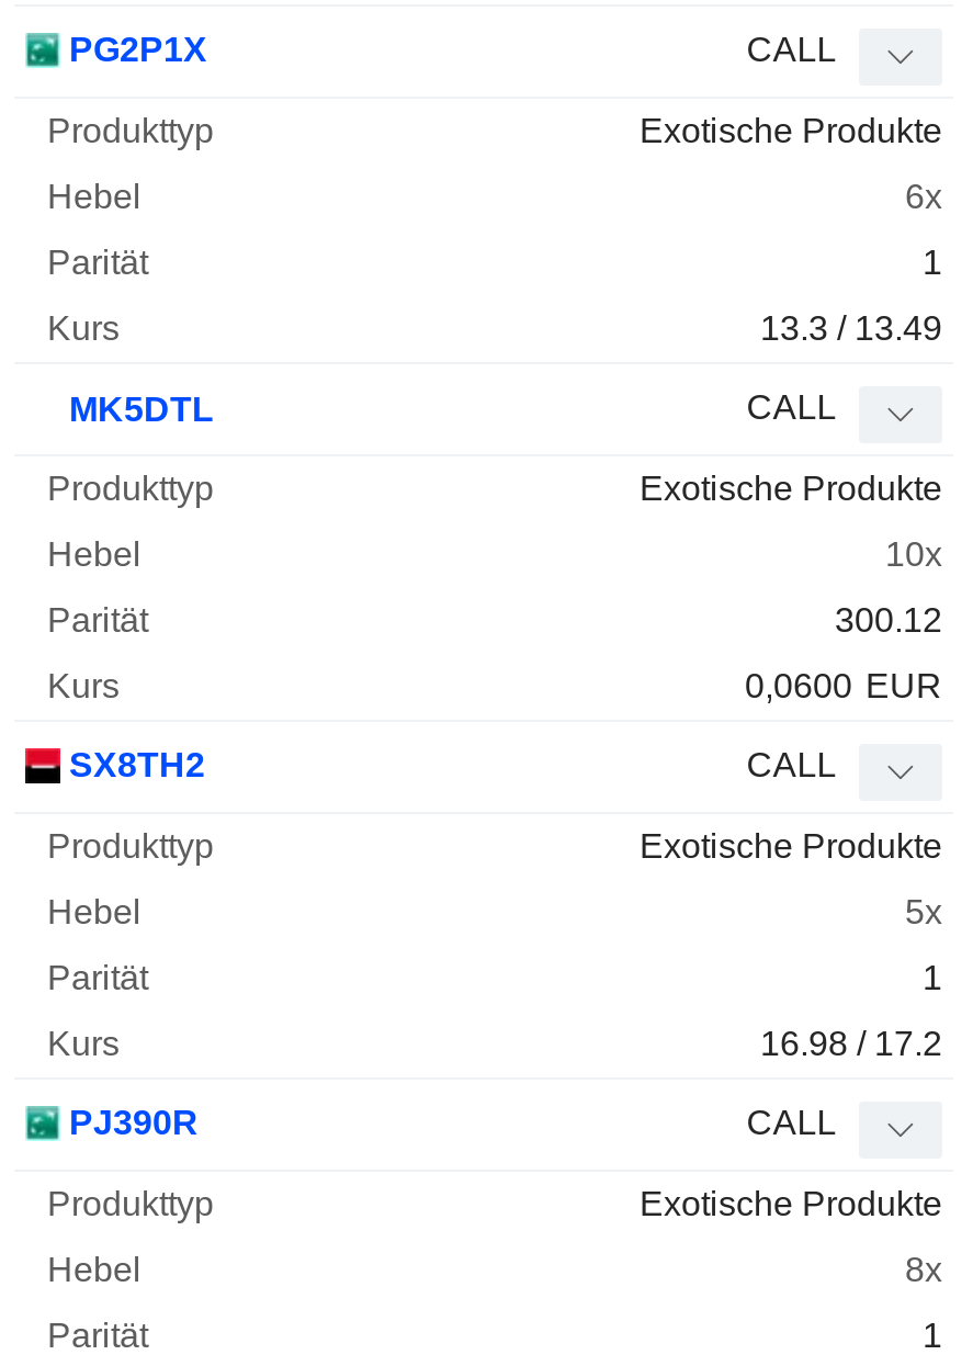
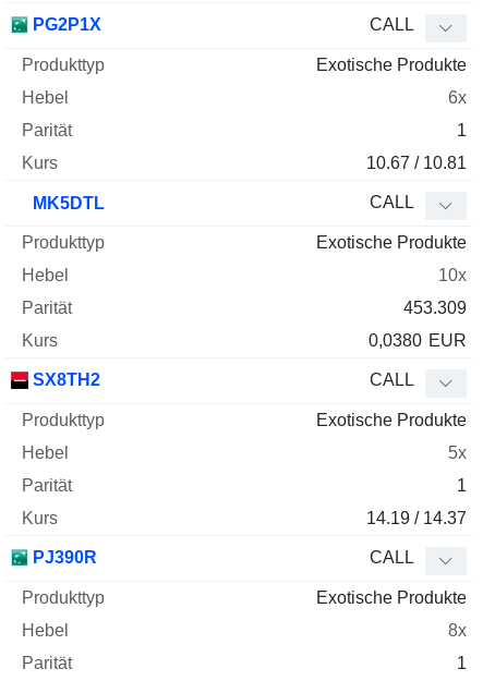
[760,310,942,347] 13.3 / 13.49 -> [366,154,467,172] 10.67 / 10.81
[835,602,942,639] 300.12 -> [403,299,467,317] 453.309
[745,668,942,705] 0,0600 EUR -> [369,331,467,350] 0,0380 EUR
[760,1025,942,1063] 16.98 / 17.2 -> [366,509,467,528] 14.19 / 14.37

